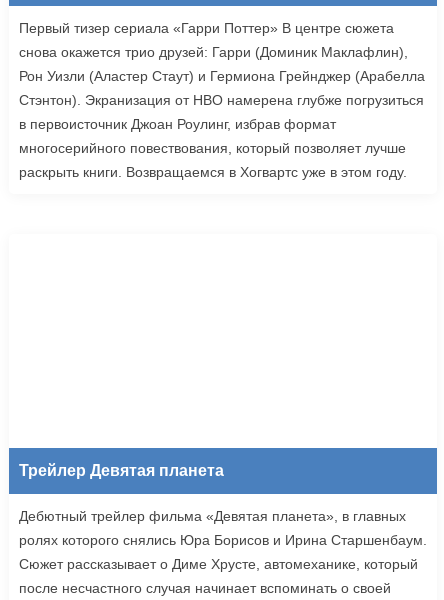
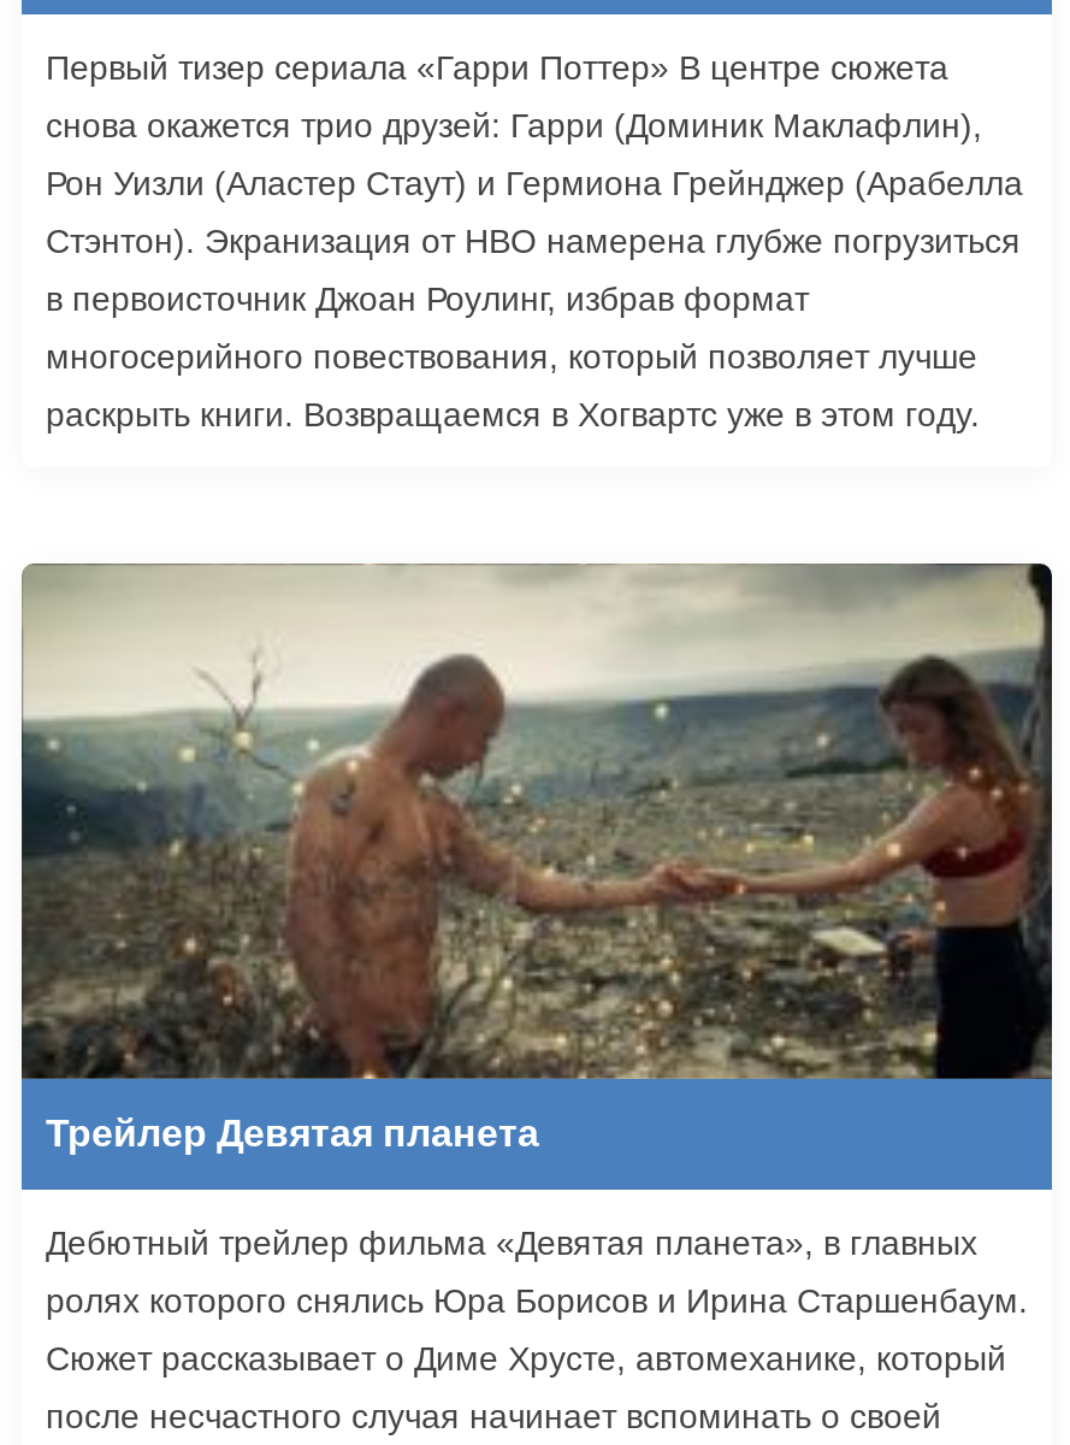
none -> [19,561,1054,1081] [image]

